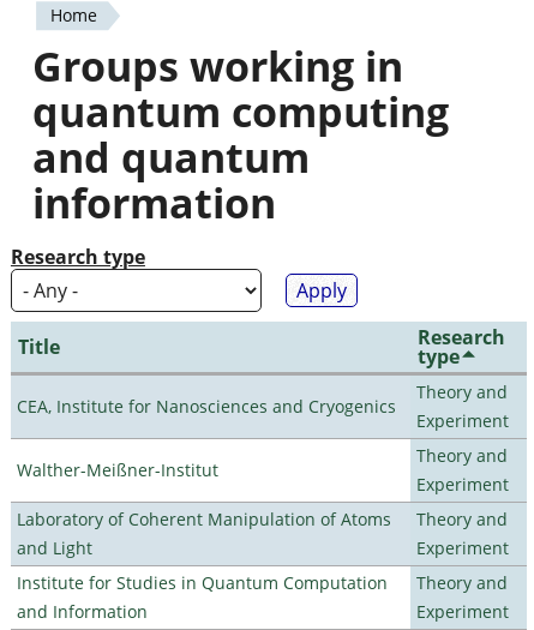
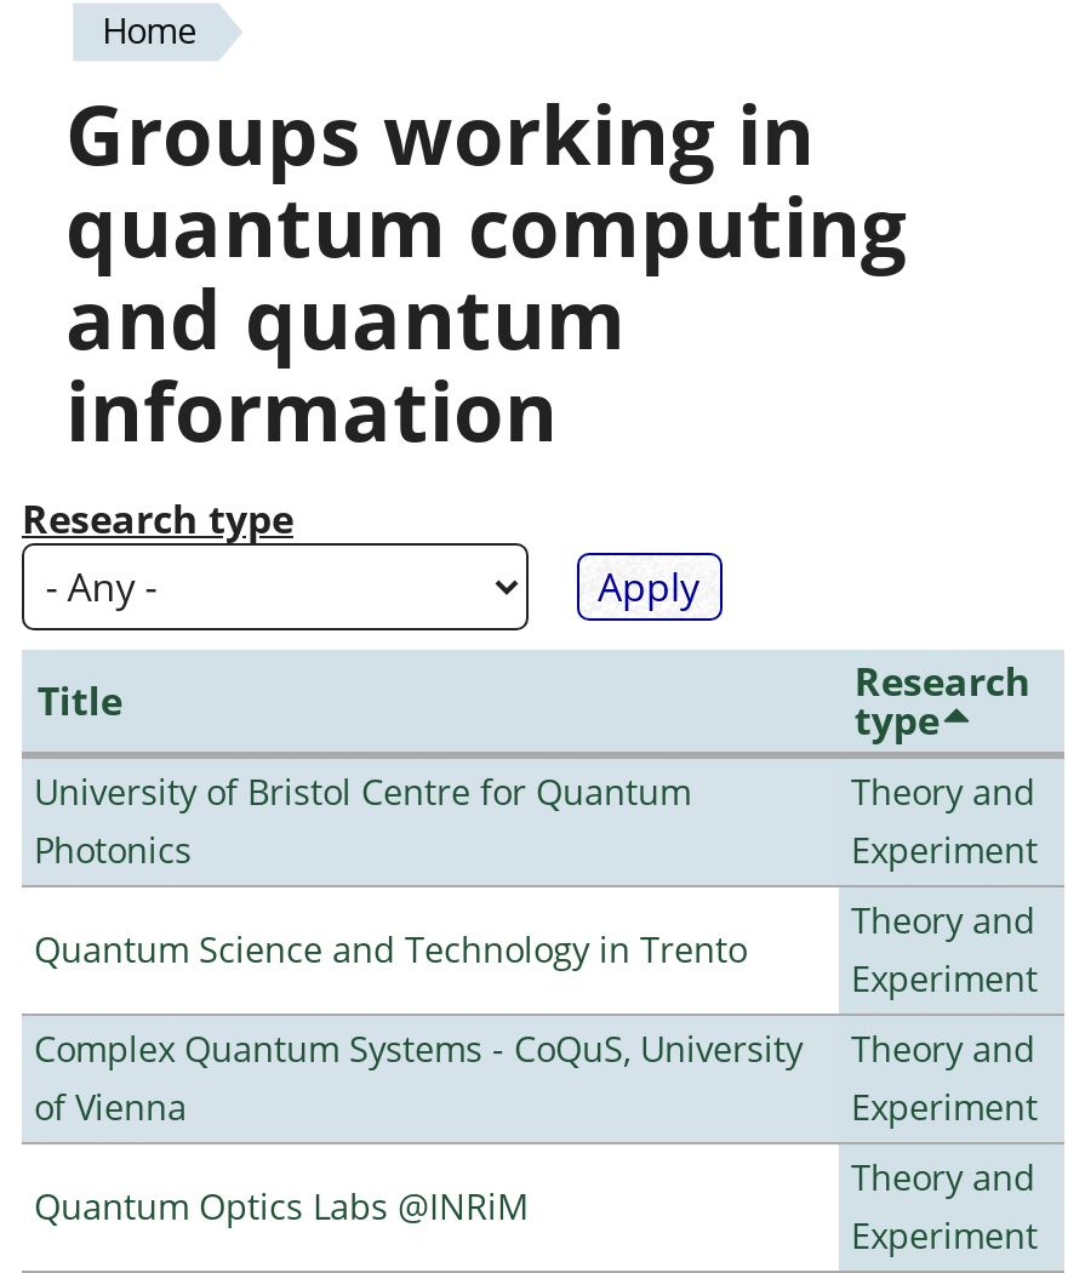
[17,395,396,418] CEA, Institute for Nanosciences and Cryogenics -> [34,769,691,873] University of Bristol Centre for Quantum | Photonics
[17,458,218,481] Walther-Meißner-Institut -> [34,926,747,972] Quantum Science and Technology in Trento
[17,508,391,559] Laboratory of Coherent Manipulation of Atoms | and Light -> [34,1026,803,1130] Complex Quantum Systems - CoQuS, University | of Vienna
[17,571,388,623] Institute for Studies in Quantum Computation | and Information -> [34,1183,529,1229] Quantum Optics Labs @INRiM

